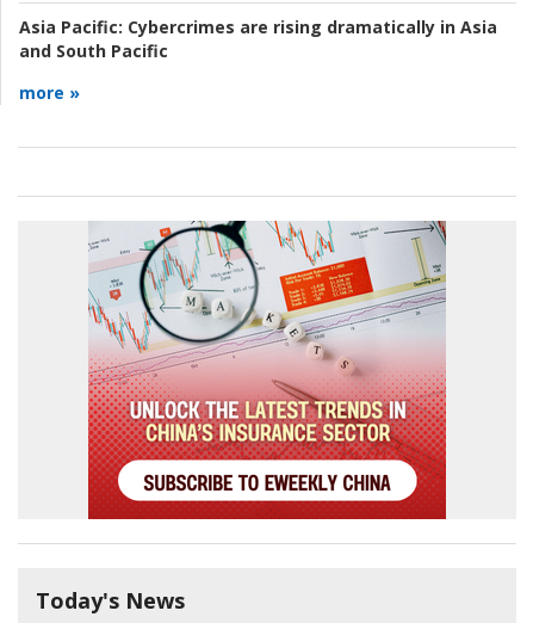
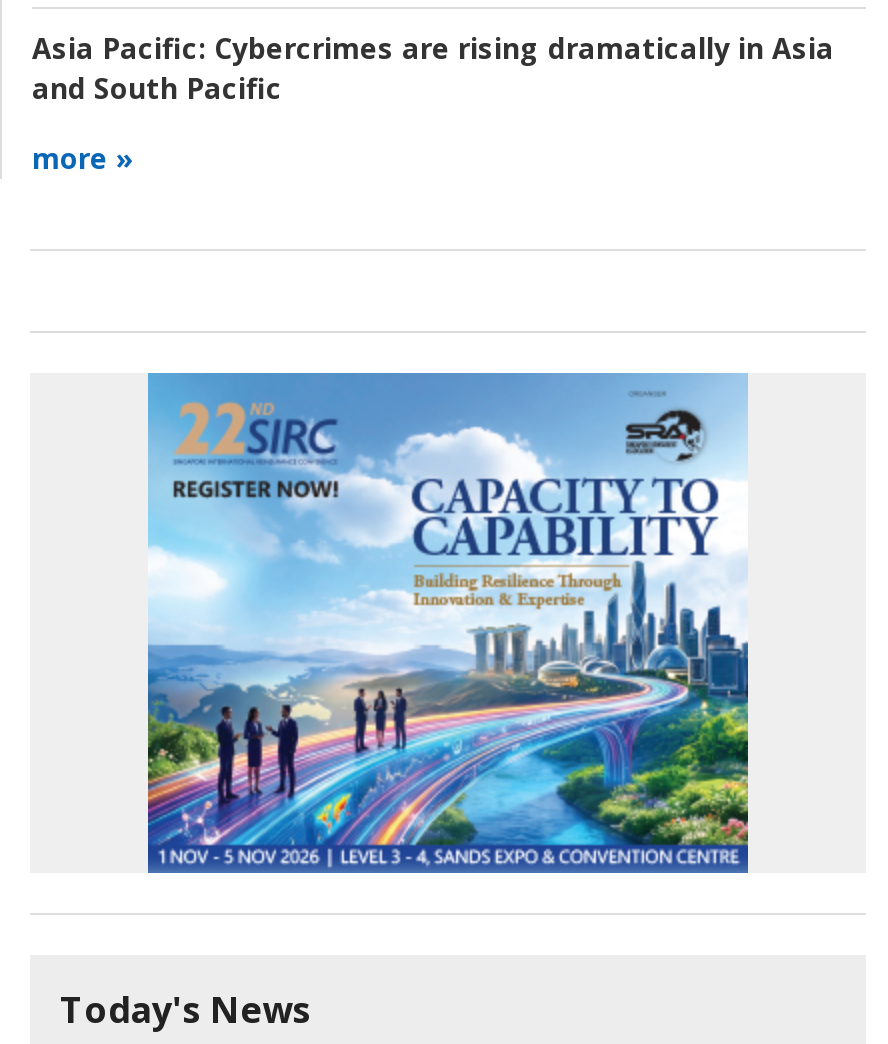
[87,220,447,520] [image] -> [146,372,750,876] [image]

